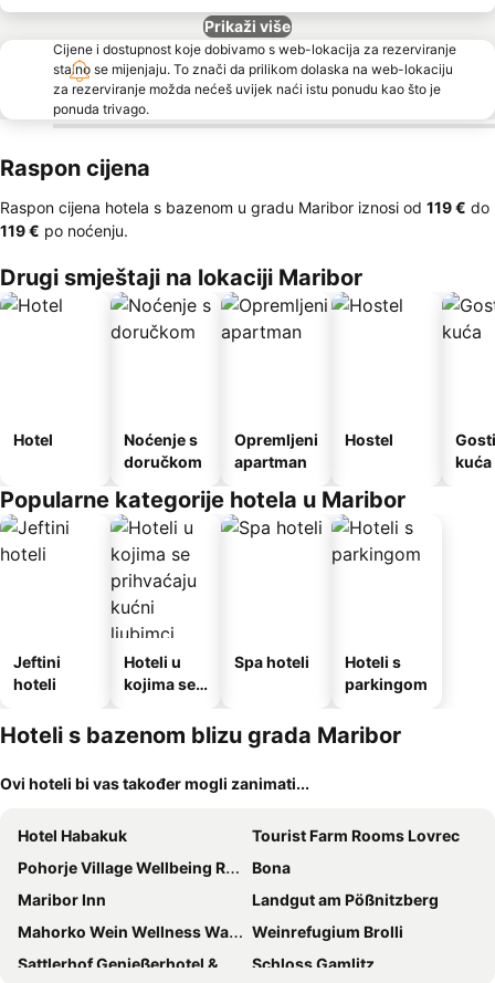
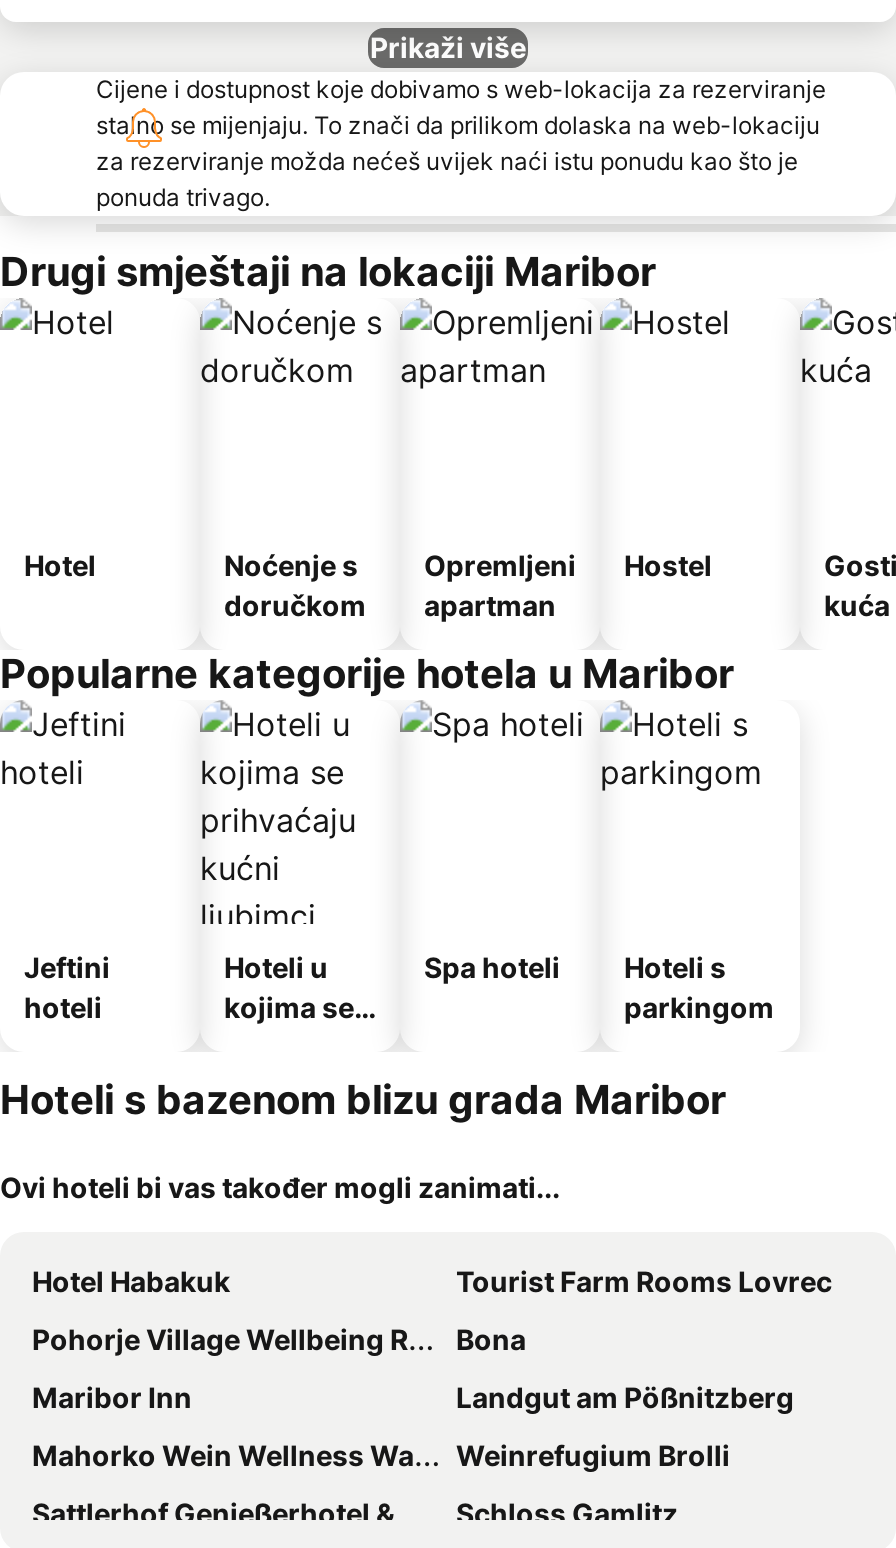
[0,155,489,240] Raspon cijena | Raspon cijena hotela s bazenom u gradu Maribor iznosi od 119 €do | 119 €po noćenju. -> none

